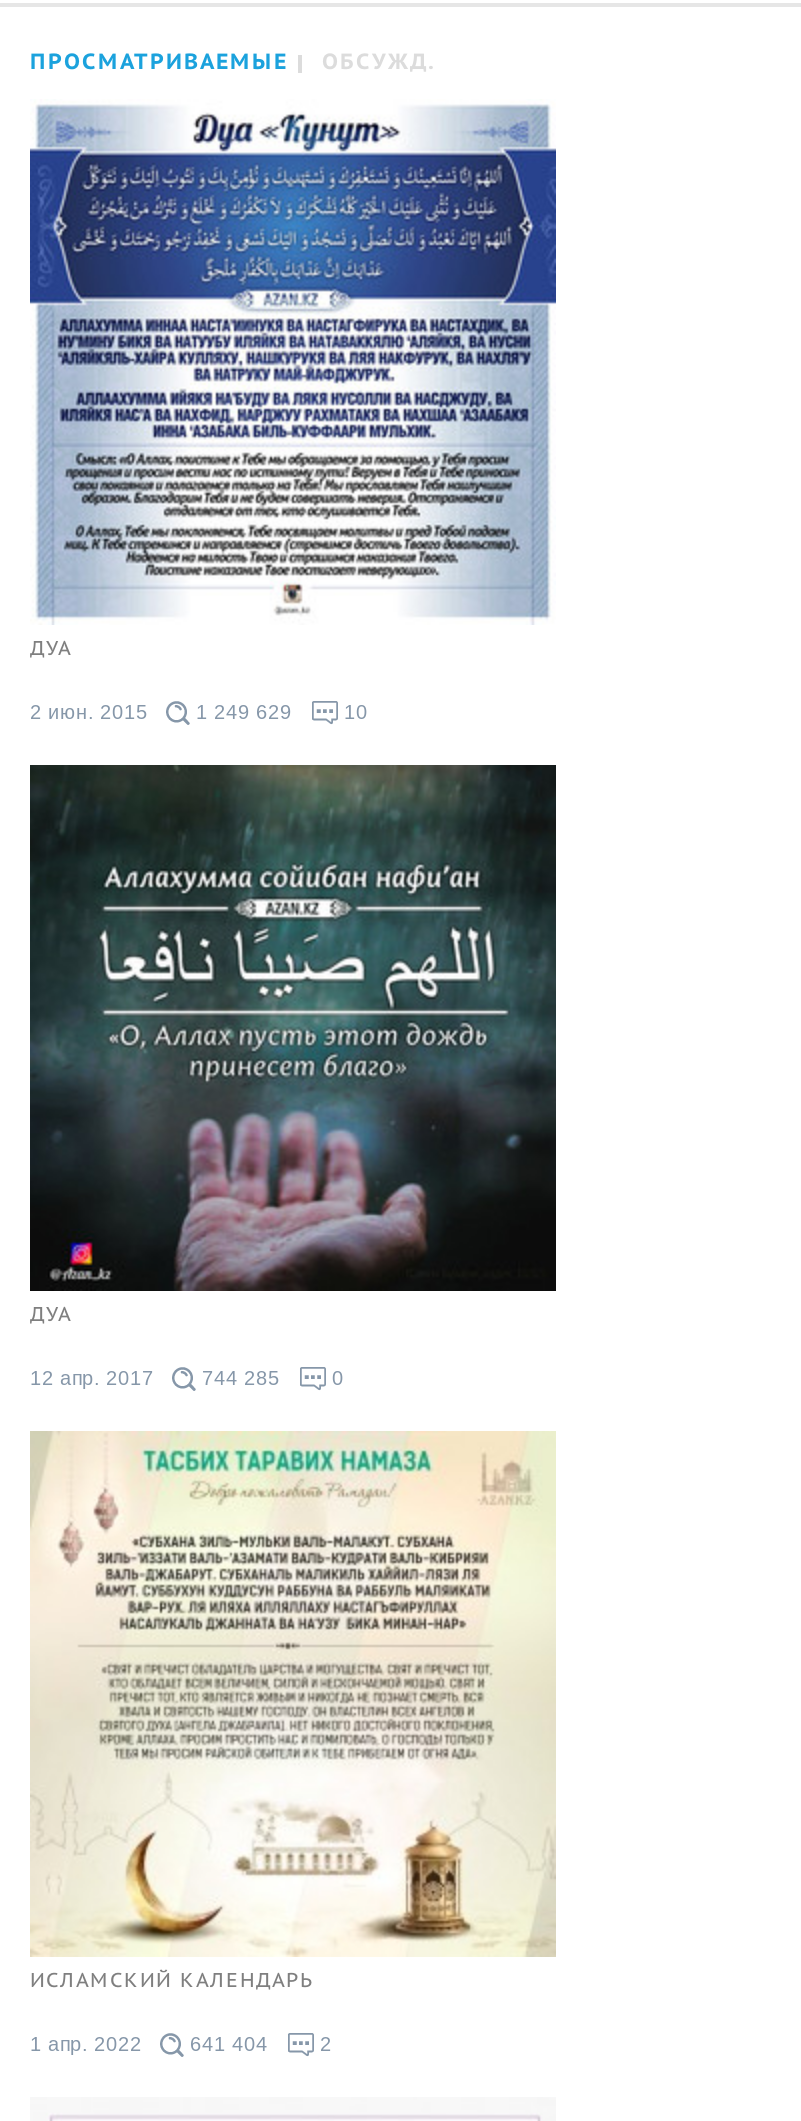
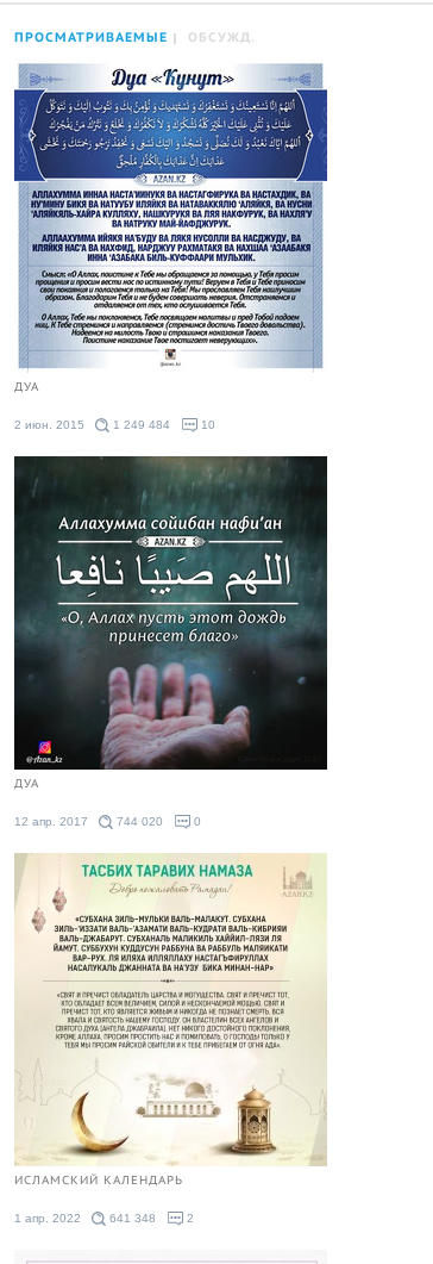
[30,701,292,723] 2 июн. 2015 1 249 629 -> [14,418,170,431] 2 июн. 2015 1 249 484
[30,1367,280,1389] 12 апр. 2017 744 285 -> [14,815,163,828] 12 апр. 2017 744 020
[30,2033,268,2055] 1 апр. 2022 641 404 -> [14,1212,156,1225] 1 апр. 2022 641 348

